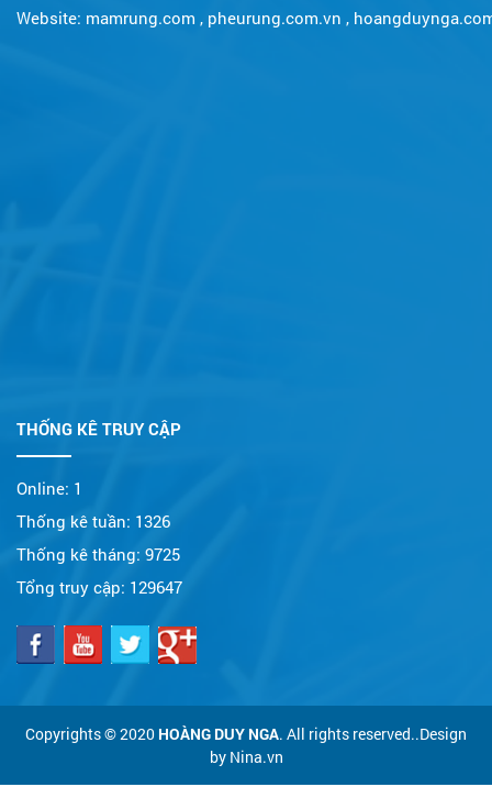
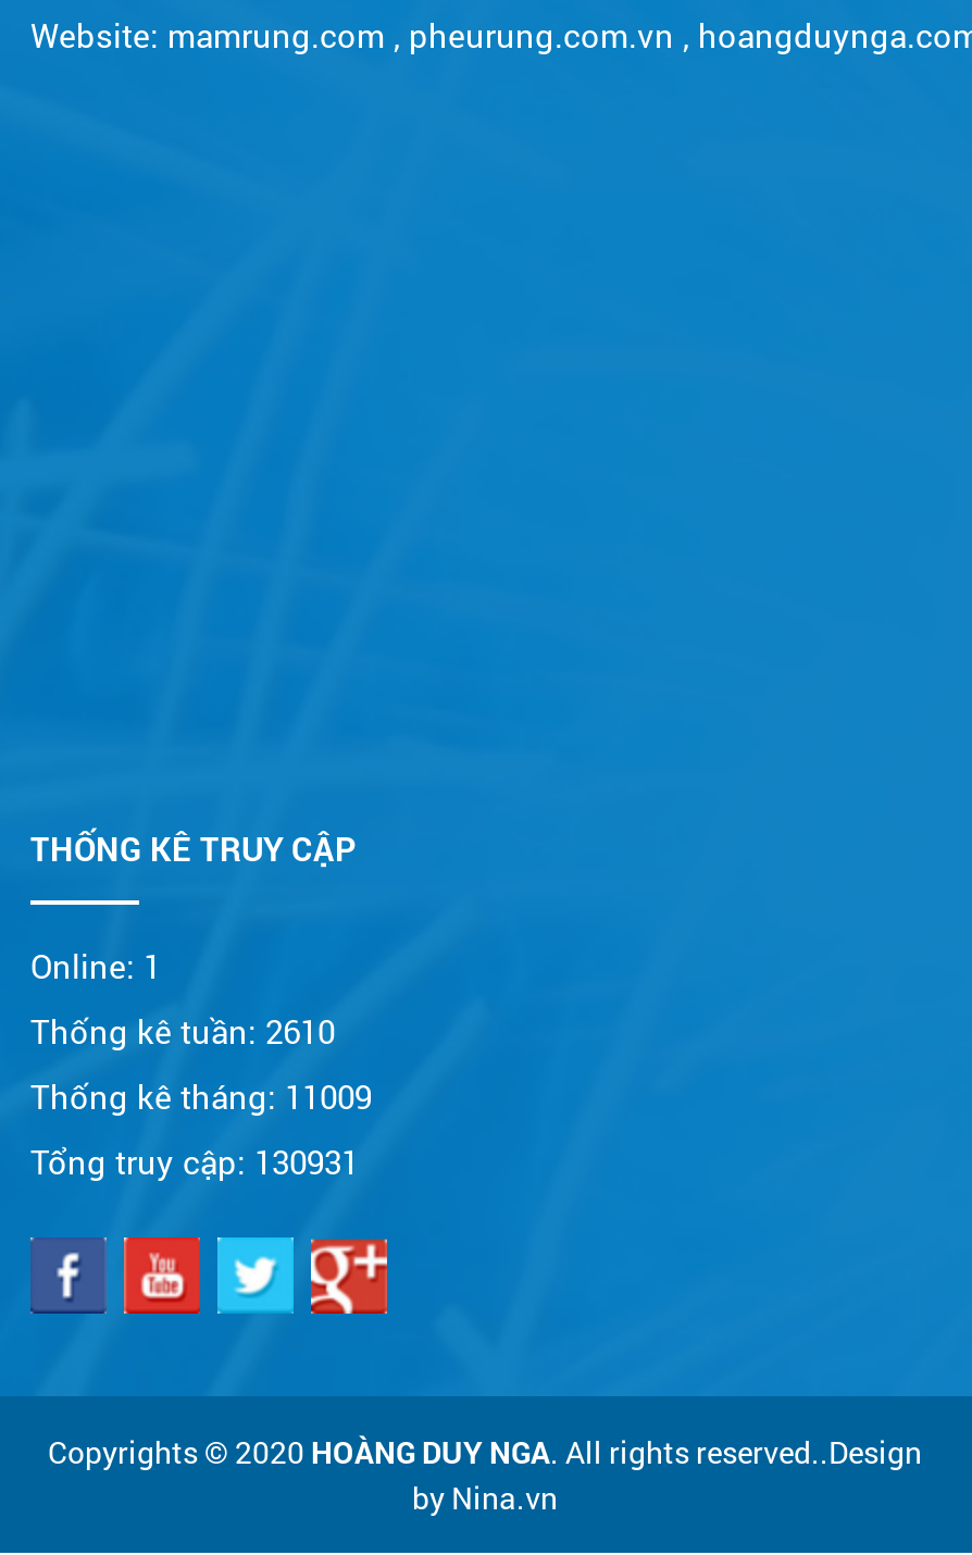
[16,509,170,531] Thống kê tuần: 1326 -> [30,1008,335,1052] Thống kê tuần: 2610
[16,542,180,564] Thống kê tháng: 9725 -> [30,1073,372,1117] Thống kê tháng: 11009
[16,575,182,597] Tổng truy cập: 129647 -> [30,1139,359,1182] Tổng truy cập: 130931

